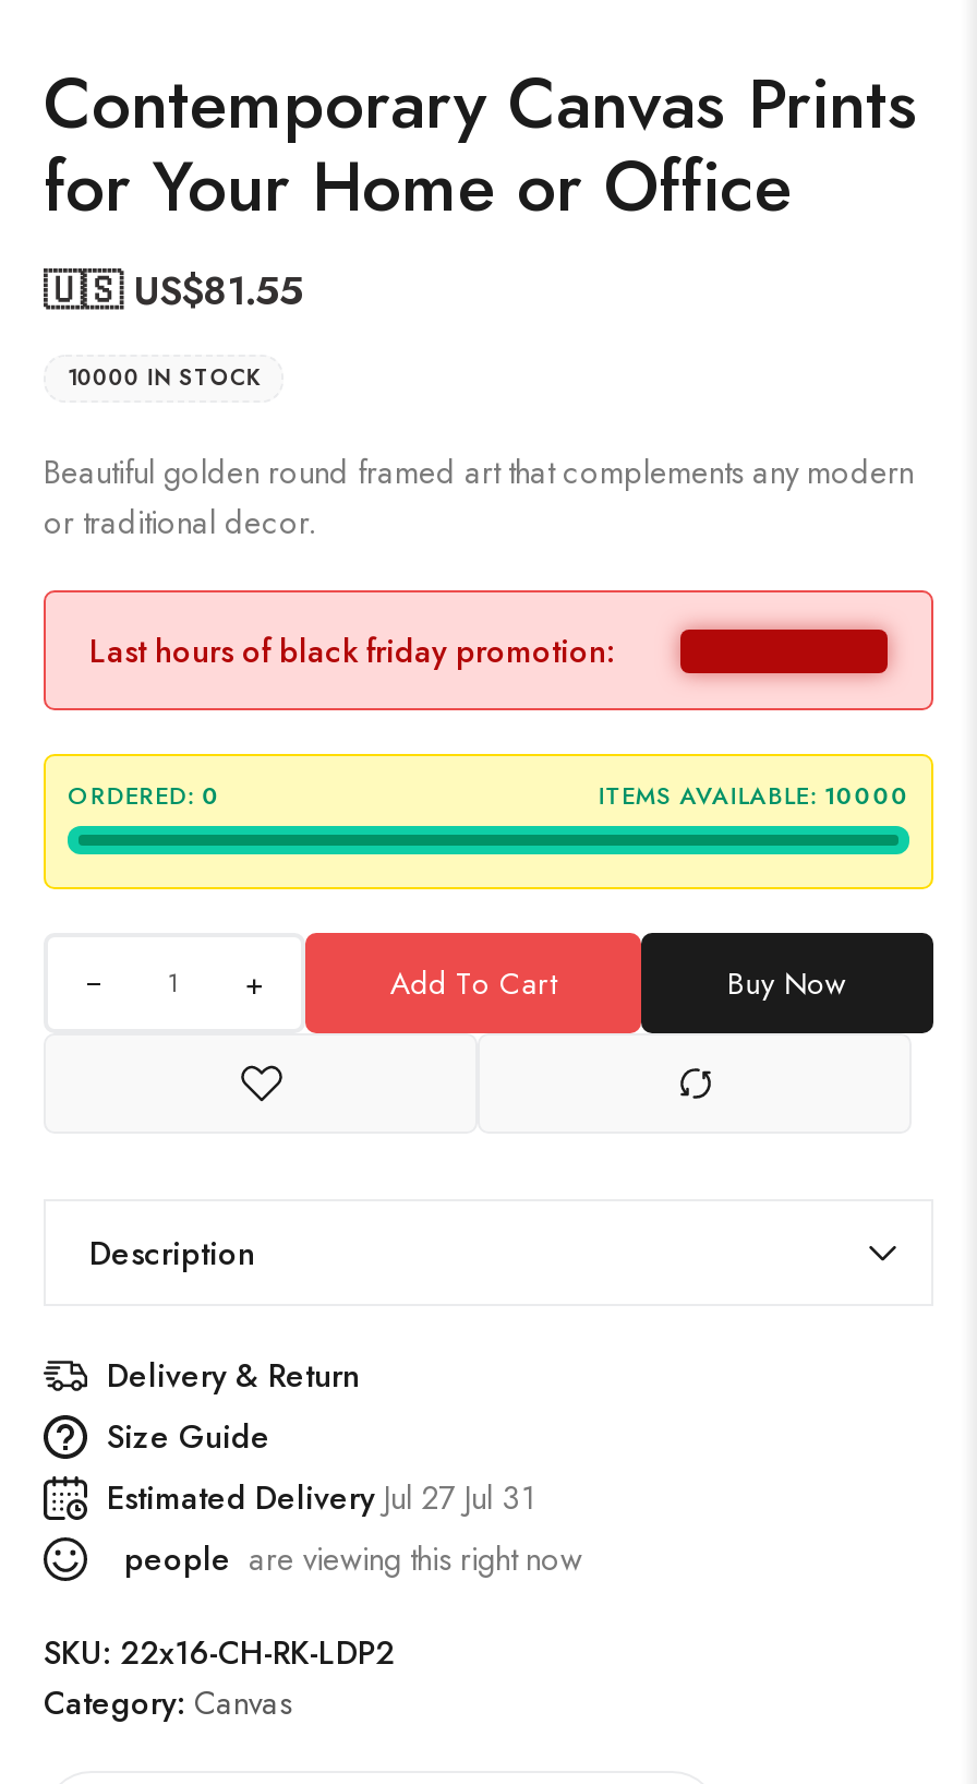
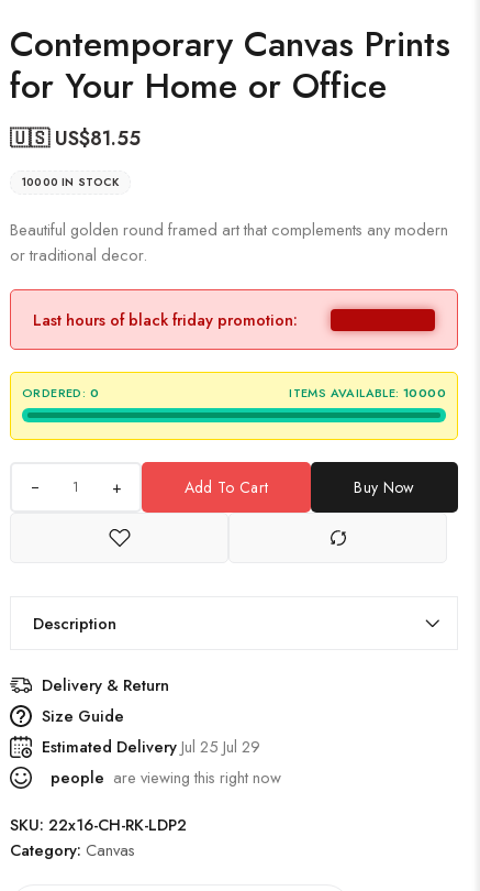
[107,1475,534,1521] Estimated Delivery Jul 27 Jul 31 -> [42,735,260,758] Estimated Delivery Jul 25 Jul 29

